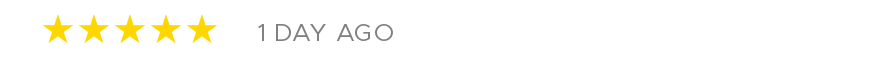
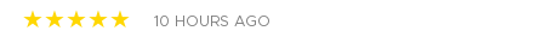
[258,20,396,46] 1 DAY AGO -> [154,14,270,29] 10 HOURS AGO

